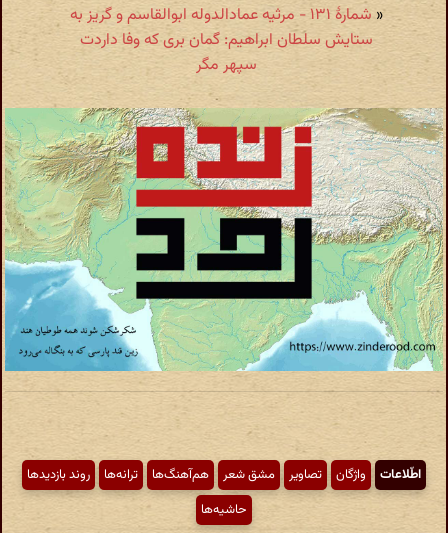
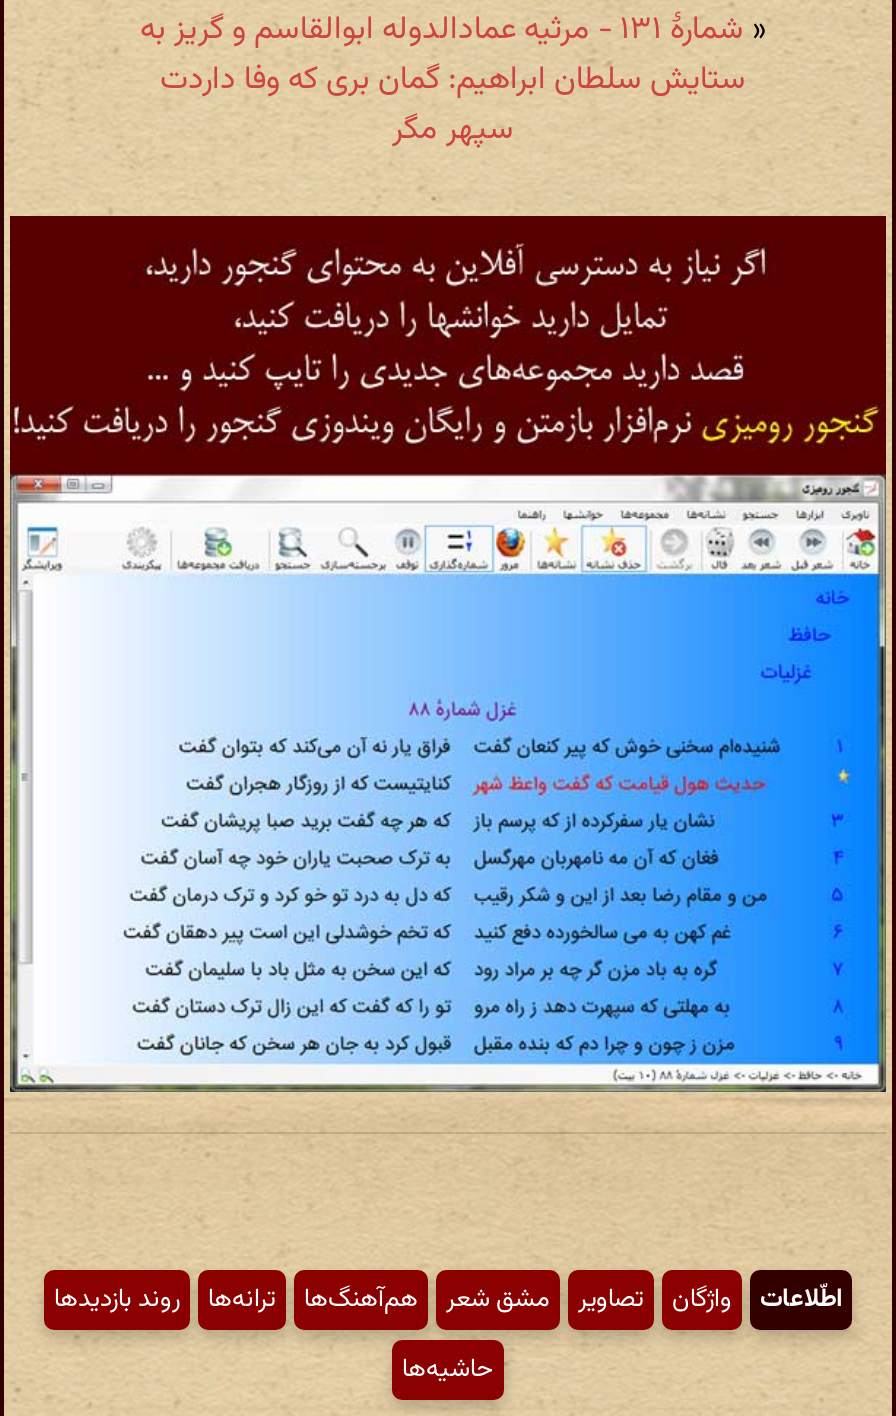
[4,108,443,372] [image] -> [8,214,888,1094] [image]

